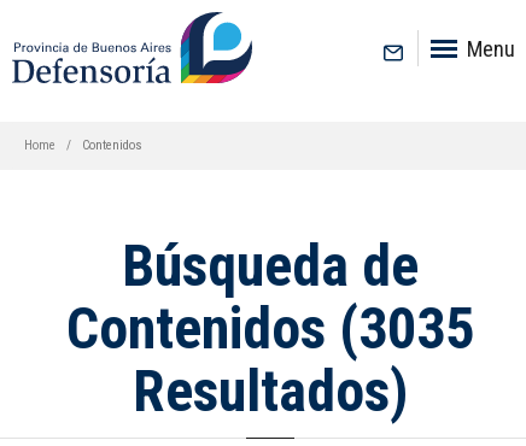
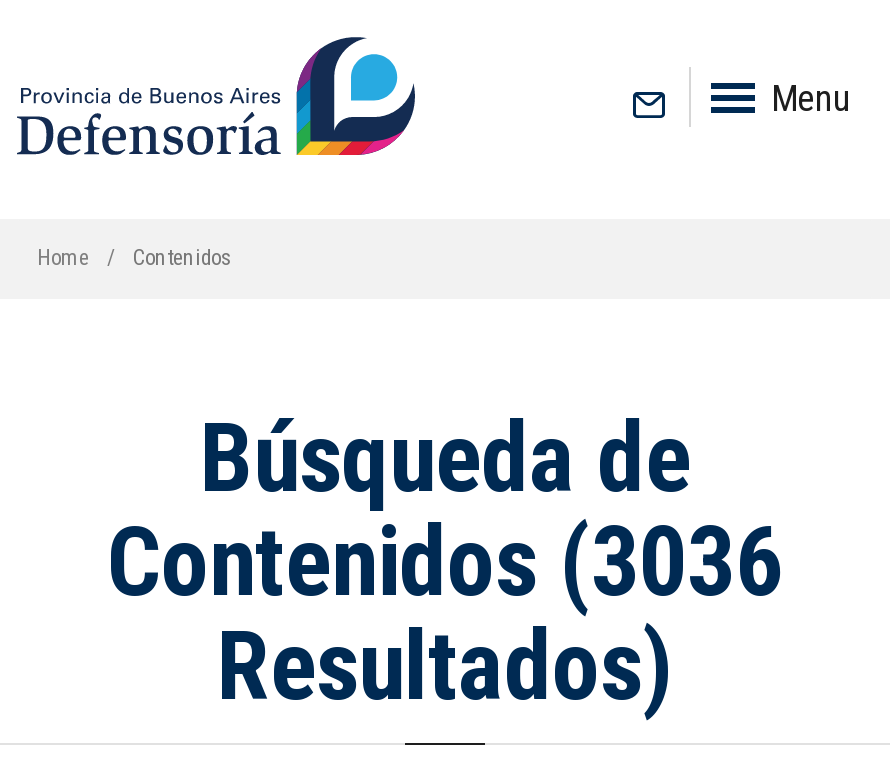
[66,294,474,363] Contenidos (3035 -> [107,505,783,619] Contenidos (3036

